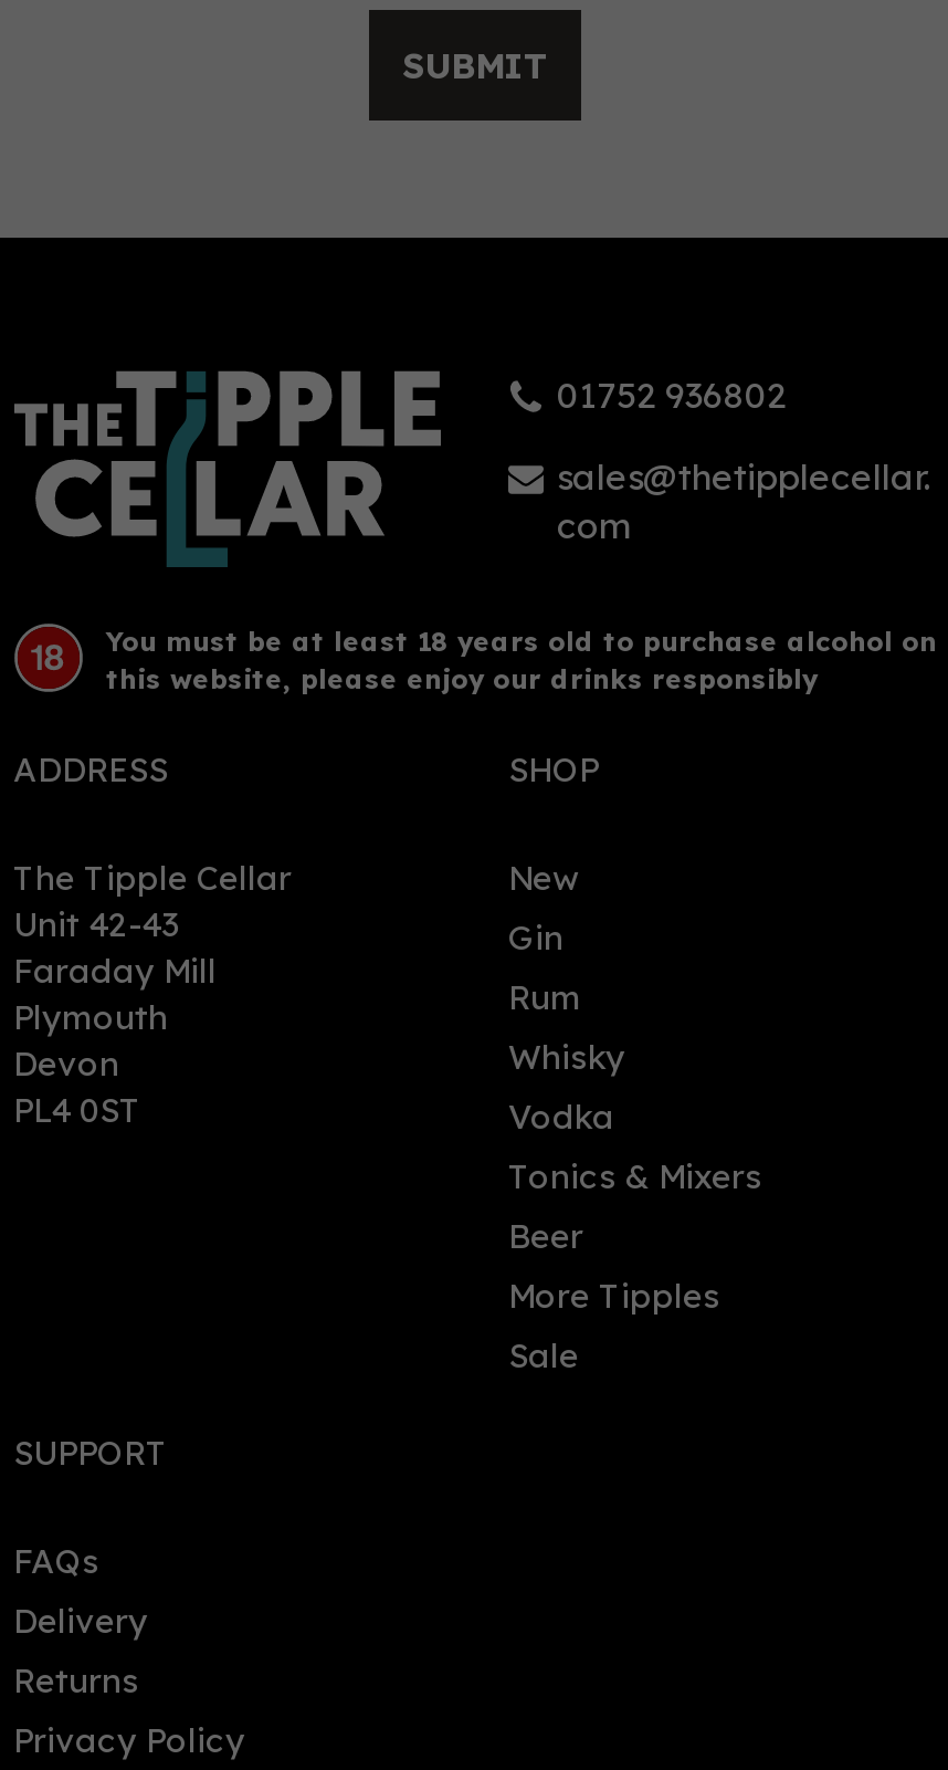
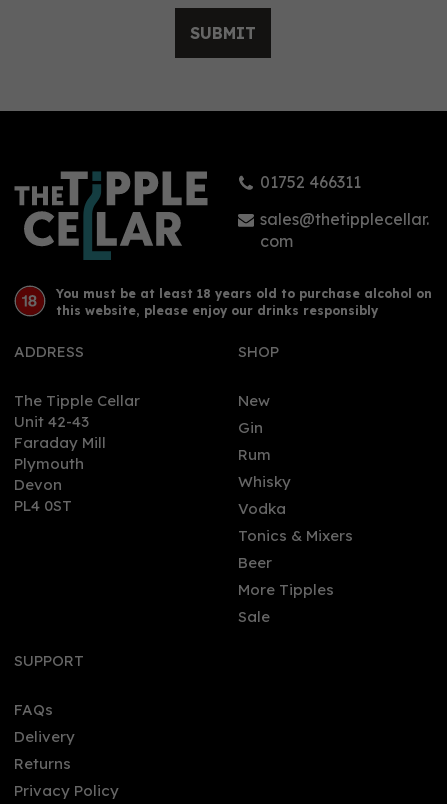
[557,373,787,417] 01752 936802 -> [260,172,361,192] 01752 466311

